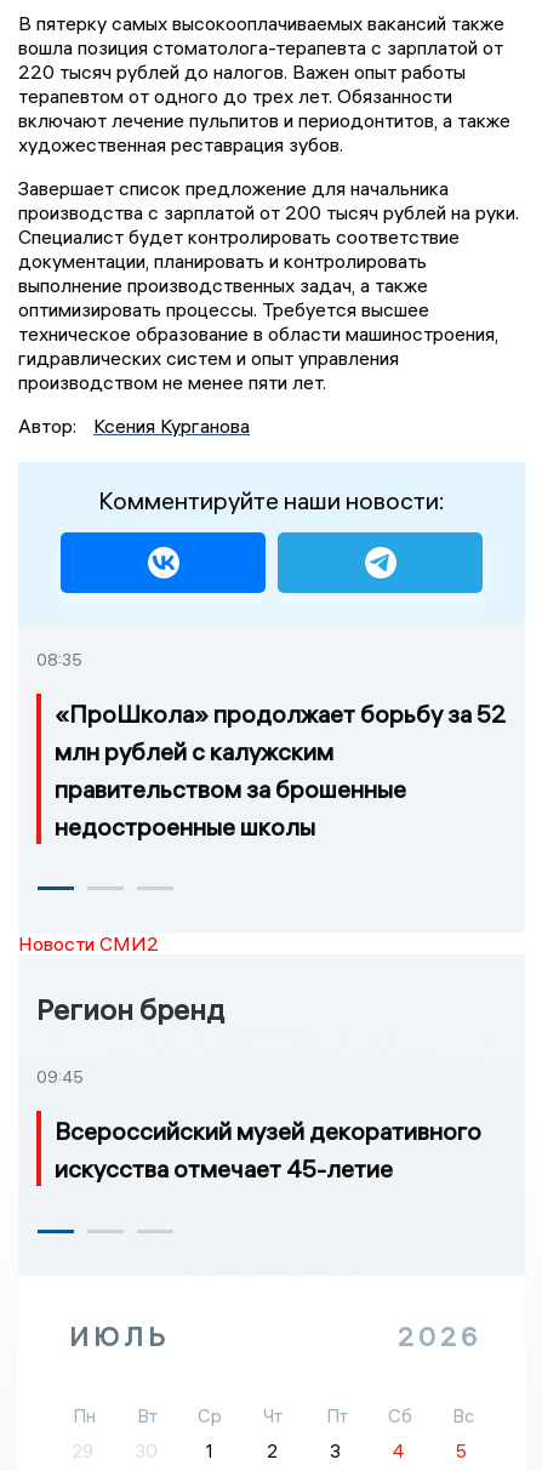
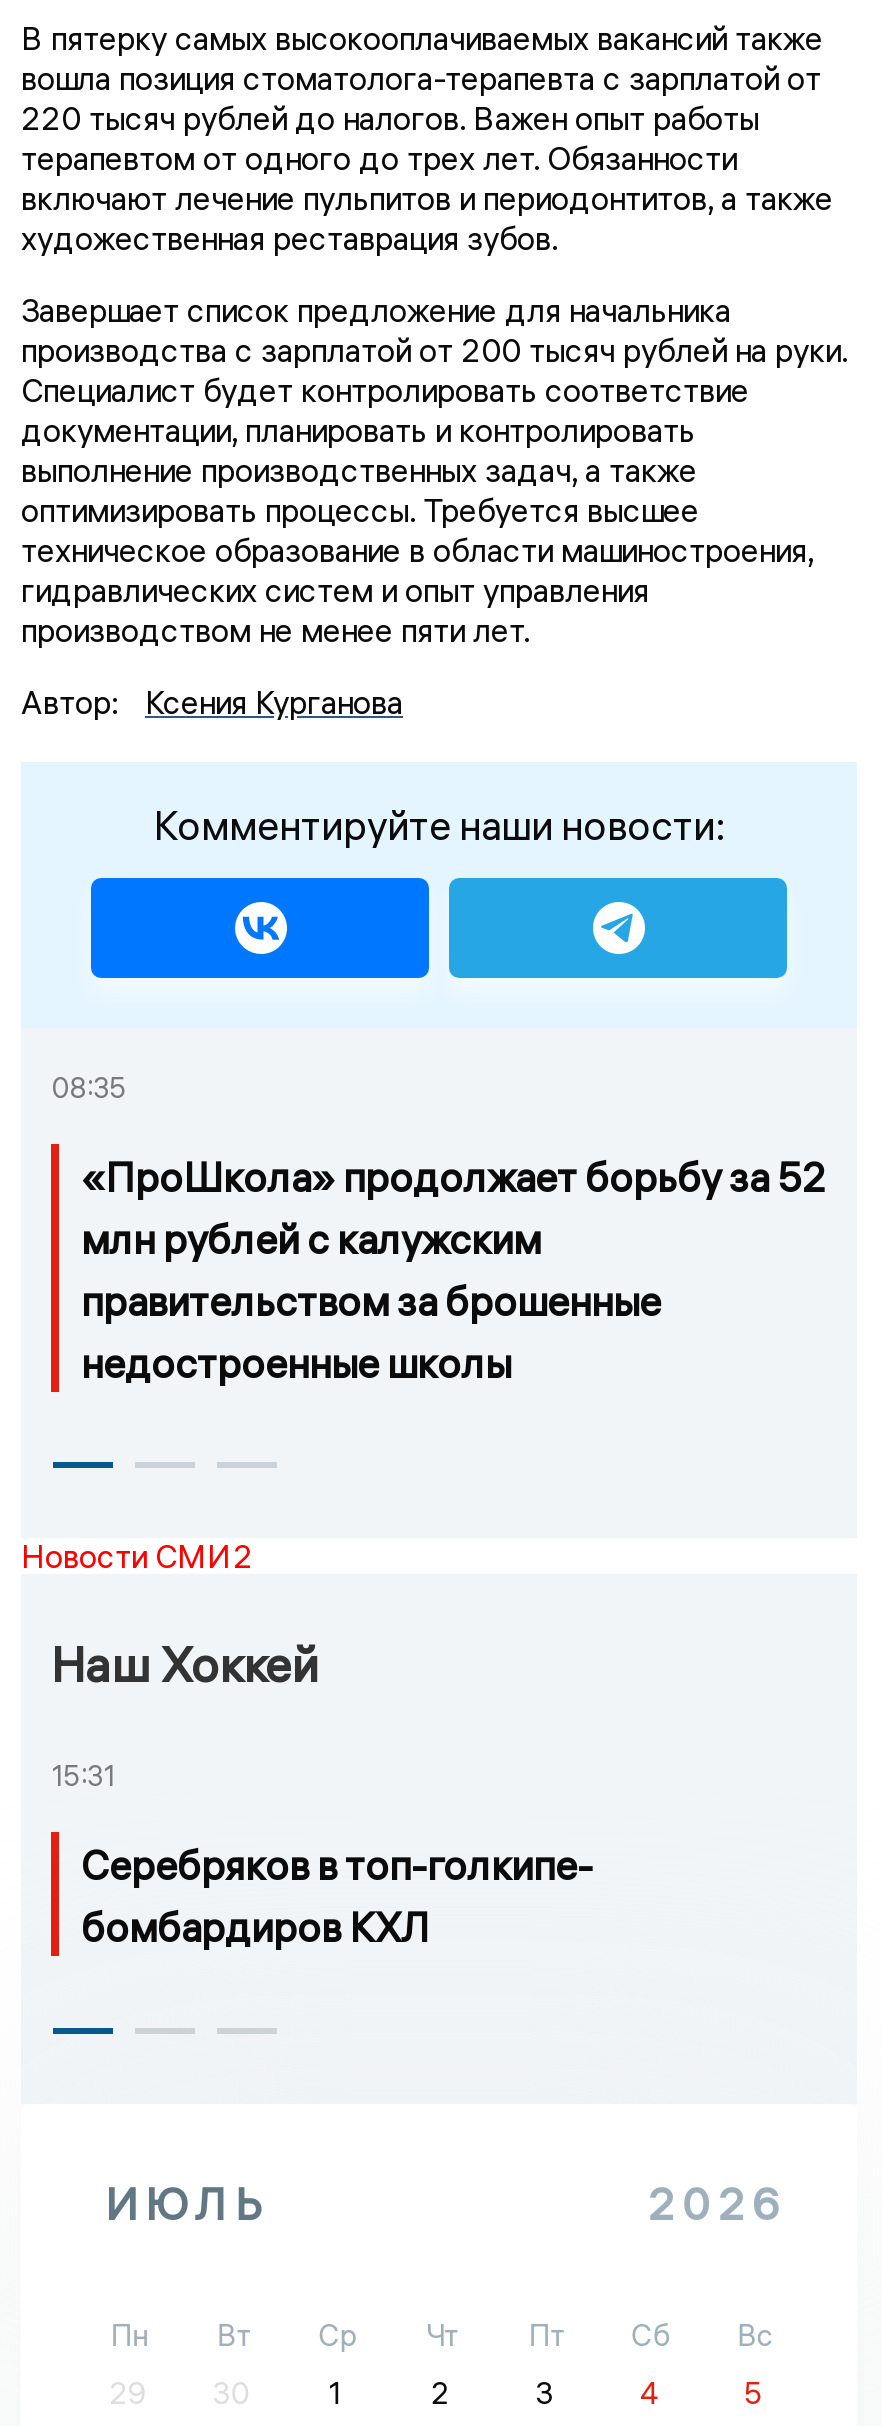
[36,991,224,1028] Регион бренд -> [51,1635,319,1695] Наш Хоккей
[36,1067,84,1088] 09:45 -> [51,1759,115,1795] 15:31
[55,1116,481,1184] Всероссийский музей декоративного | искусства отмечает 45-летие -> [81,1841,593,1953] Серебряков в топ-голкипе- | бомбардиров КХЛ

